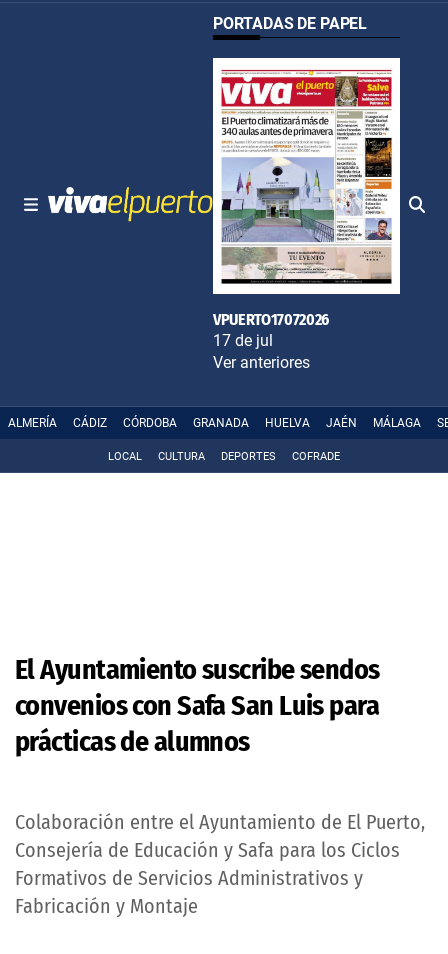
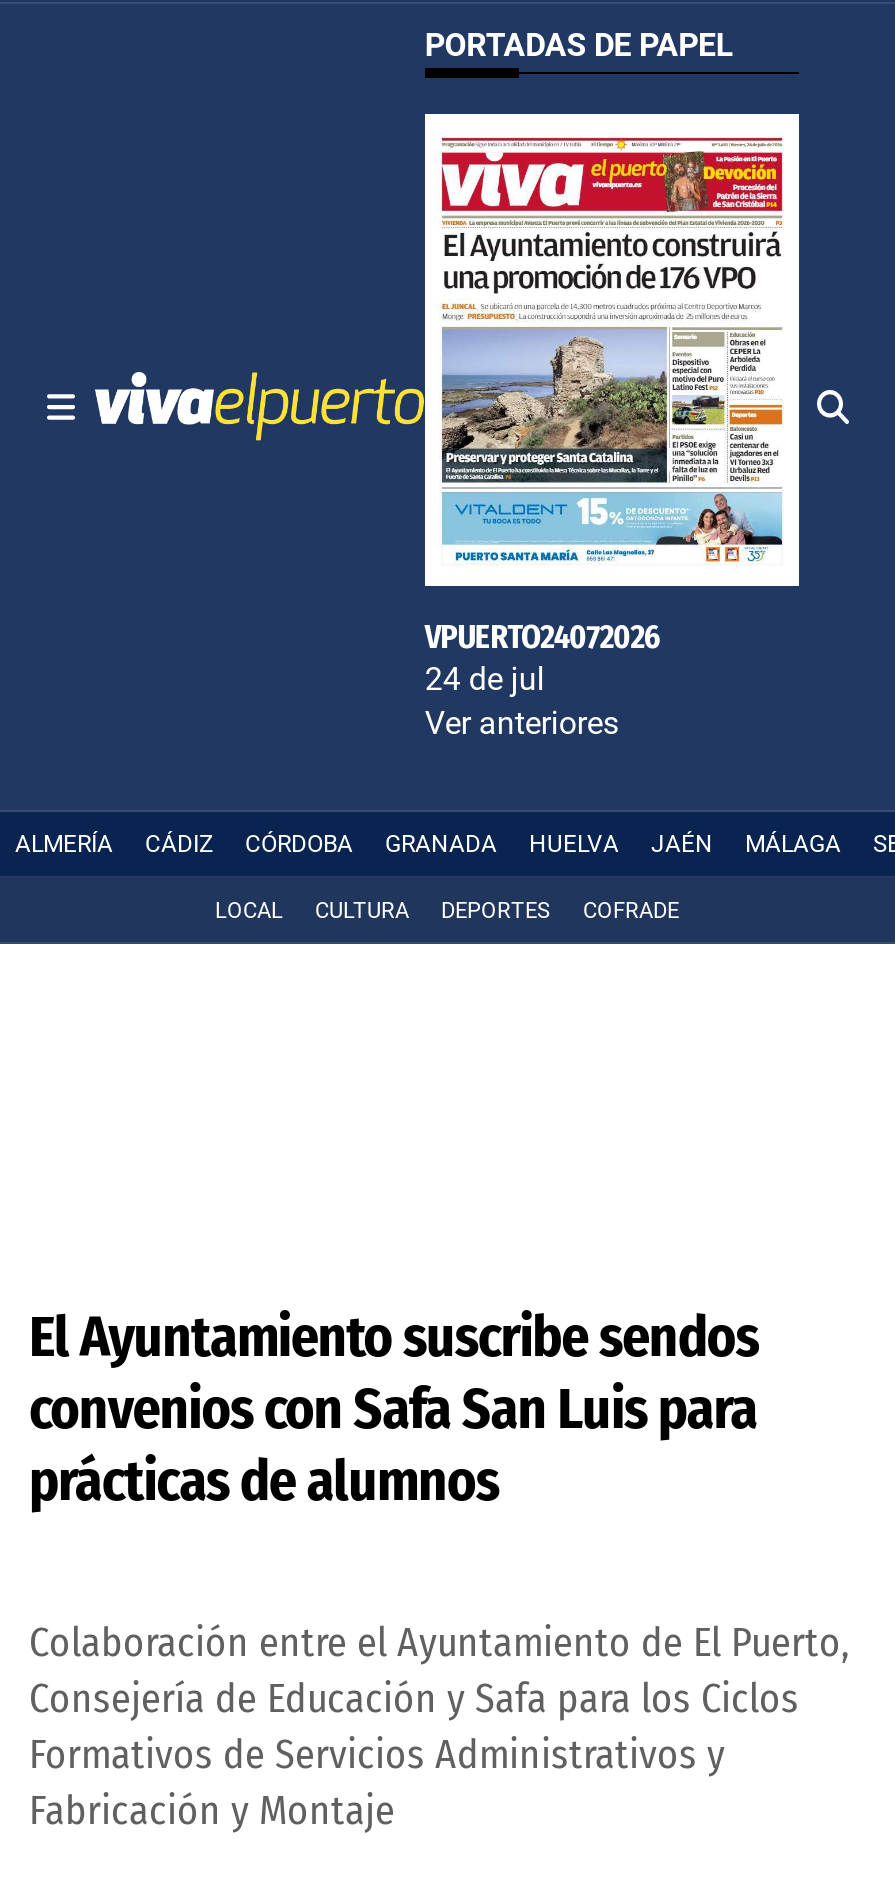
[213,76,393,350] [image] | VPUERTO17072026 | 17 de jul -> [425,152,785,698] [image] | VPUERTO24072026 | 24 de jul

